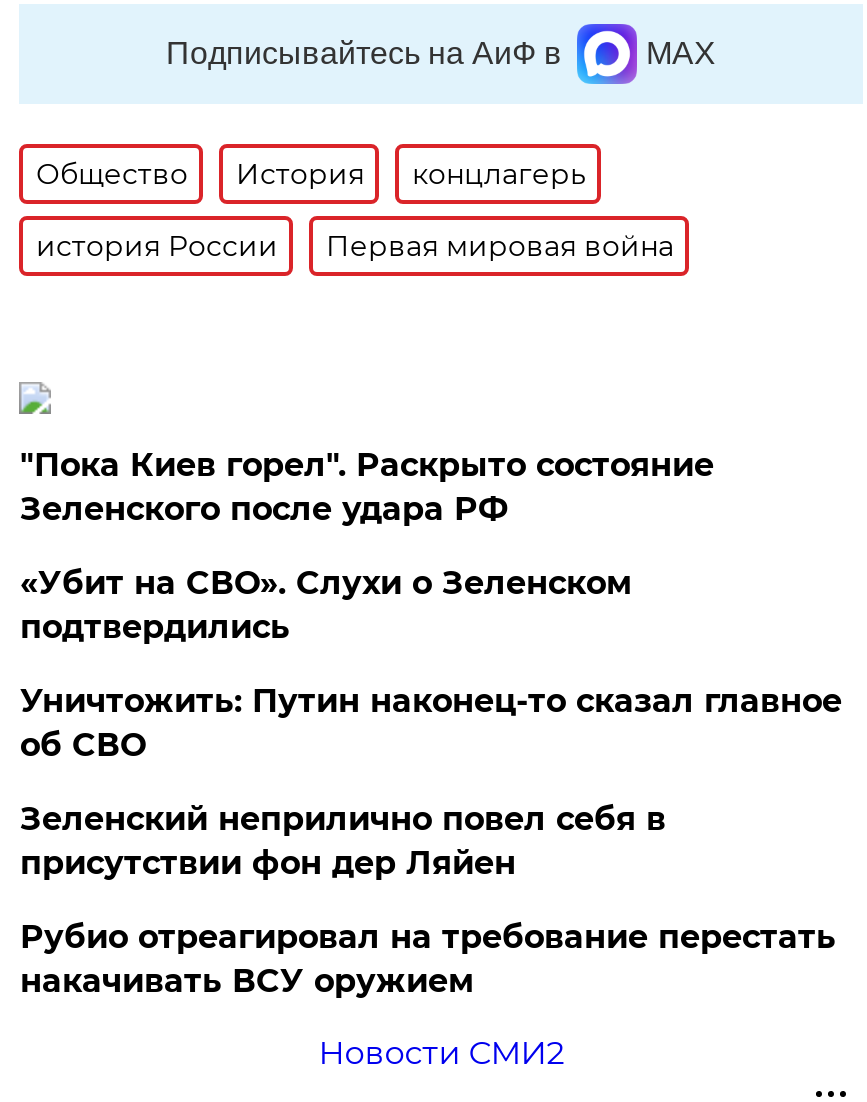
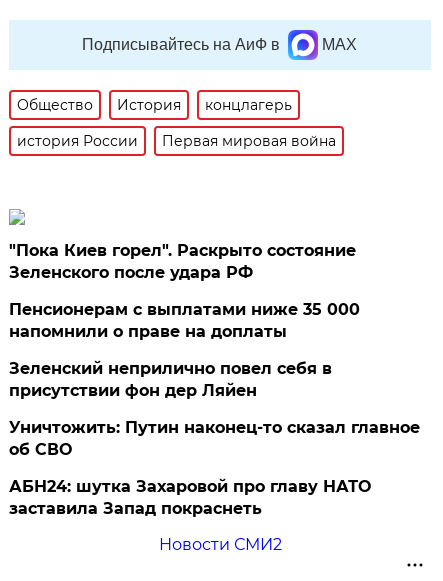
[20,564,632,646] «Убит на СВО». Слухи о Зеленском | подтвердились -> [9,300,360,341] Пенсионерам с выплатами ниже 35 000 | напомнили о праве на доплаты
moved [20,682,842,764] -> [9,418,420,459]: Уничтожить: Путин наконец-то сказал главное | об СВО
moved [20,800,666,882] -> [9,359,332,400]: Зеленский неприлично повел cебя в | присутствии фон дер Ляйен
[20,918,836,1000] Рубио отреагировал на требование перестать | накачивать ВСУ оружием -> [9,477,371,518] АБН24: шутка Захаровой про главу НАТО | заставила Запад покраснеть

